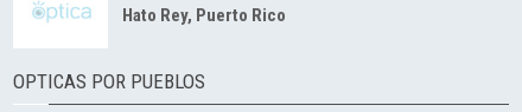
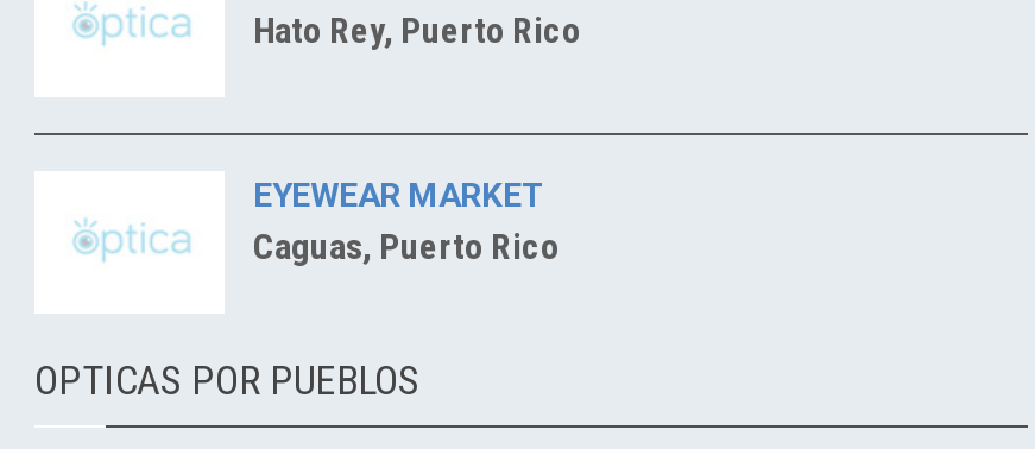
none -> [253,176,560,268] EYEWEAR MARKET | Caguas, Puerto Rico

